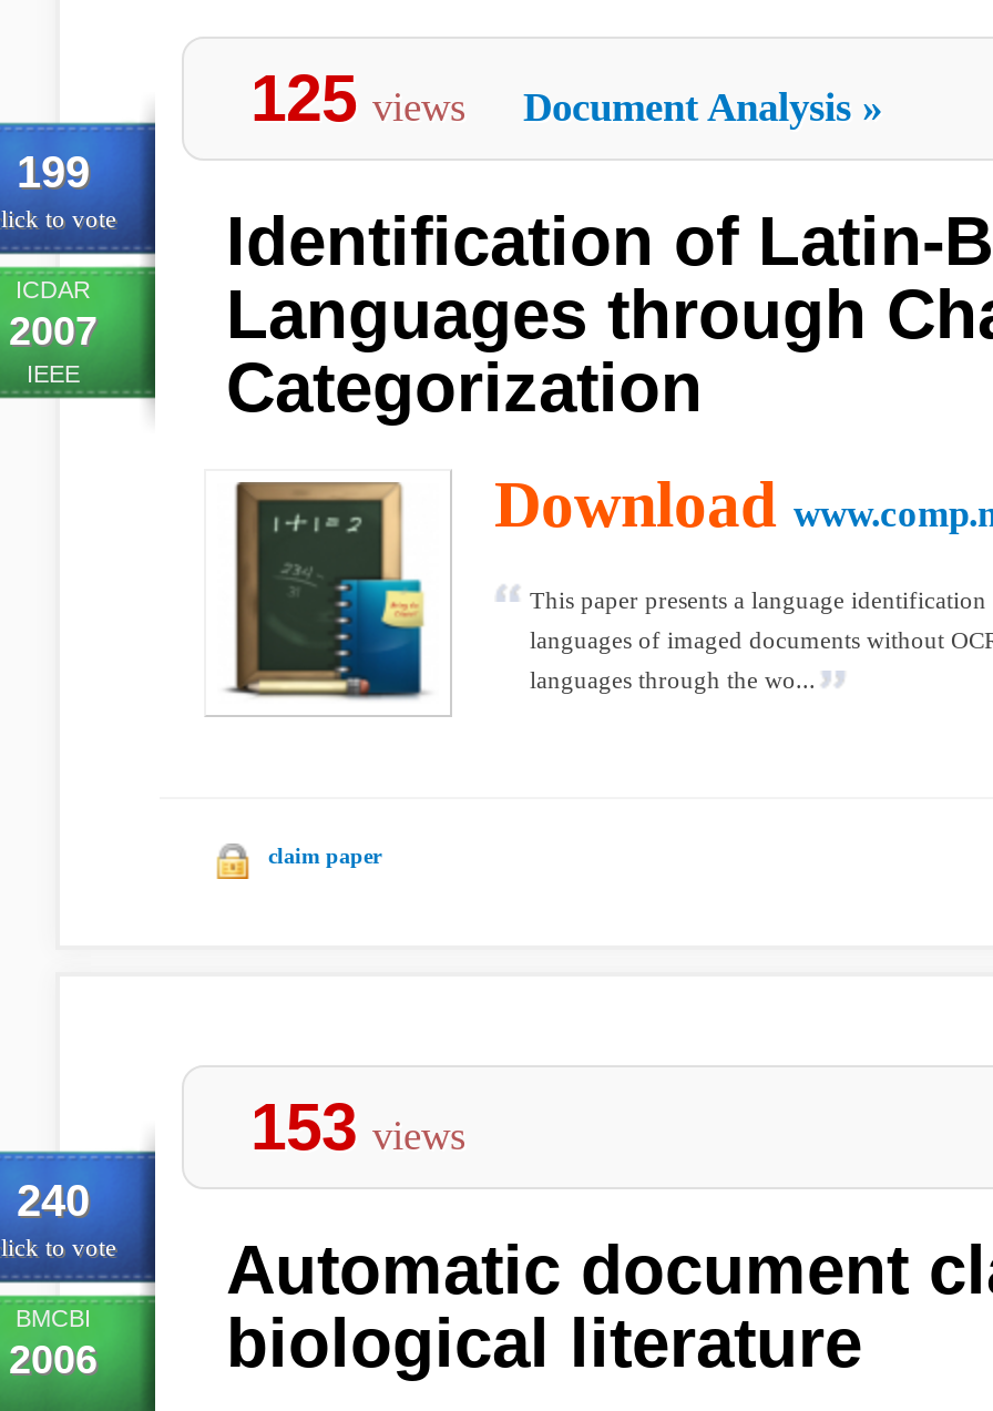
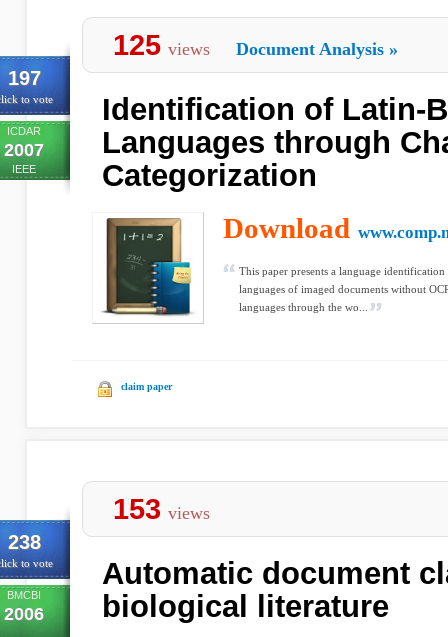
[17,147,90,196] 199 -> [7,67,40,89] 197
[17,1176,90,1225] 240 -> [7,531,40,553] 238

